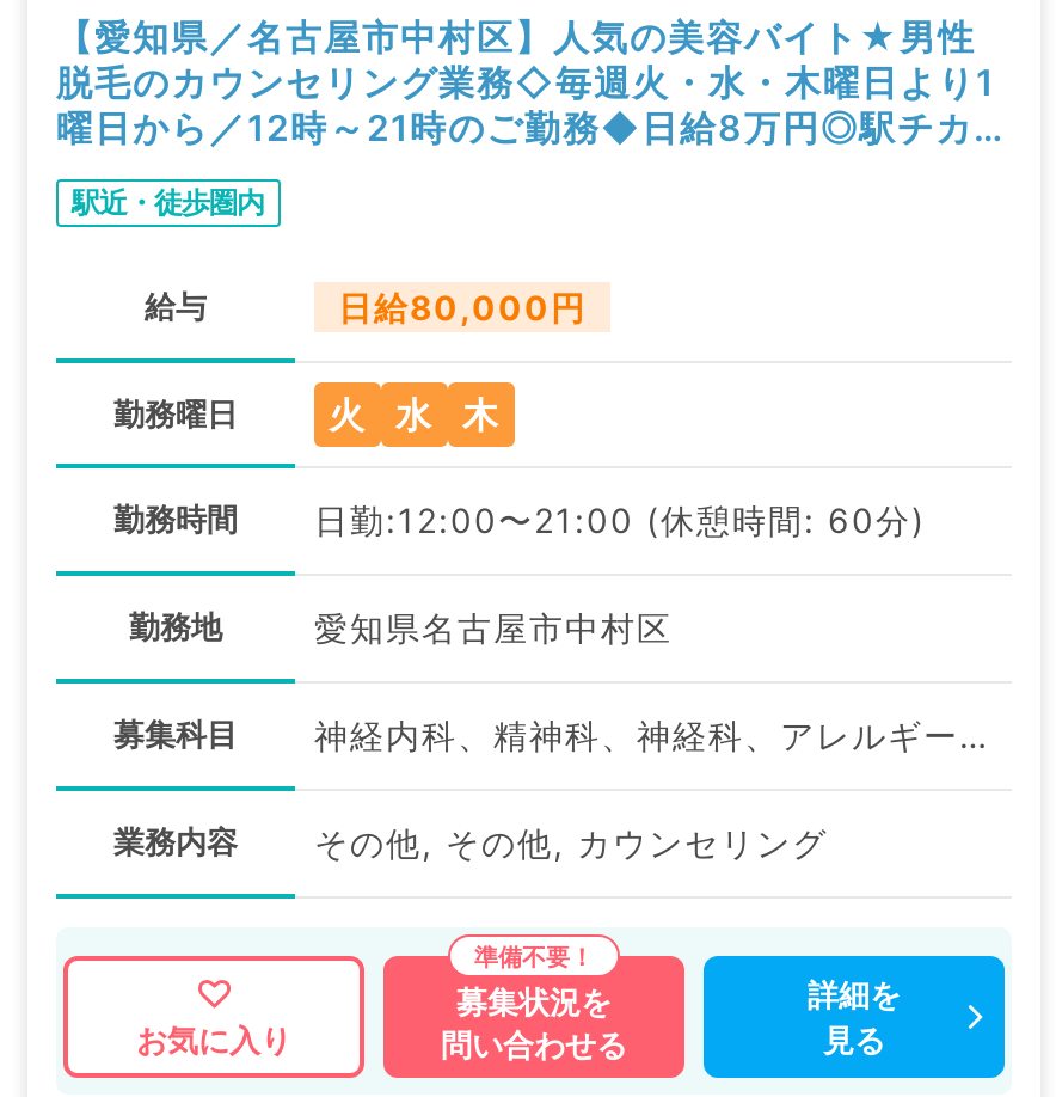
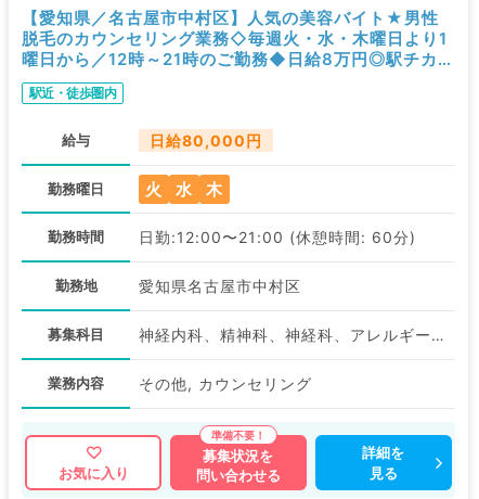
[314,822,828,863] その他, その他, カウンセリング -> [139,374,312,393] その他, カウンセリング

